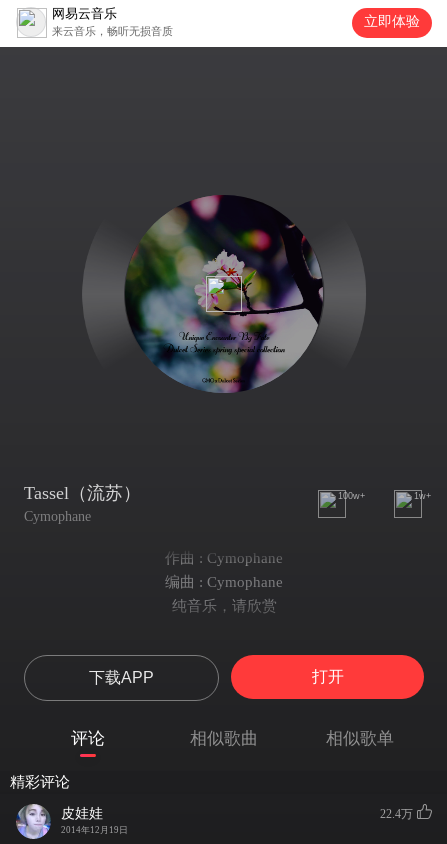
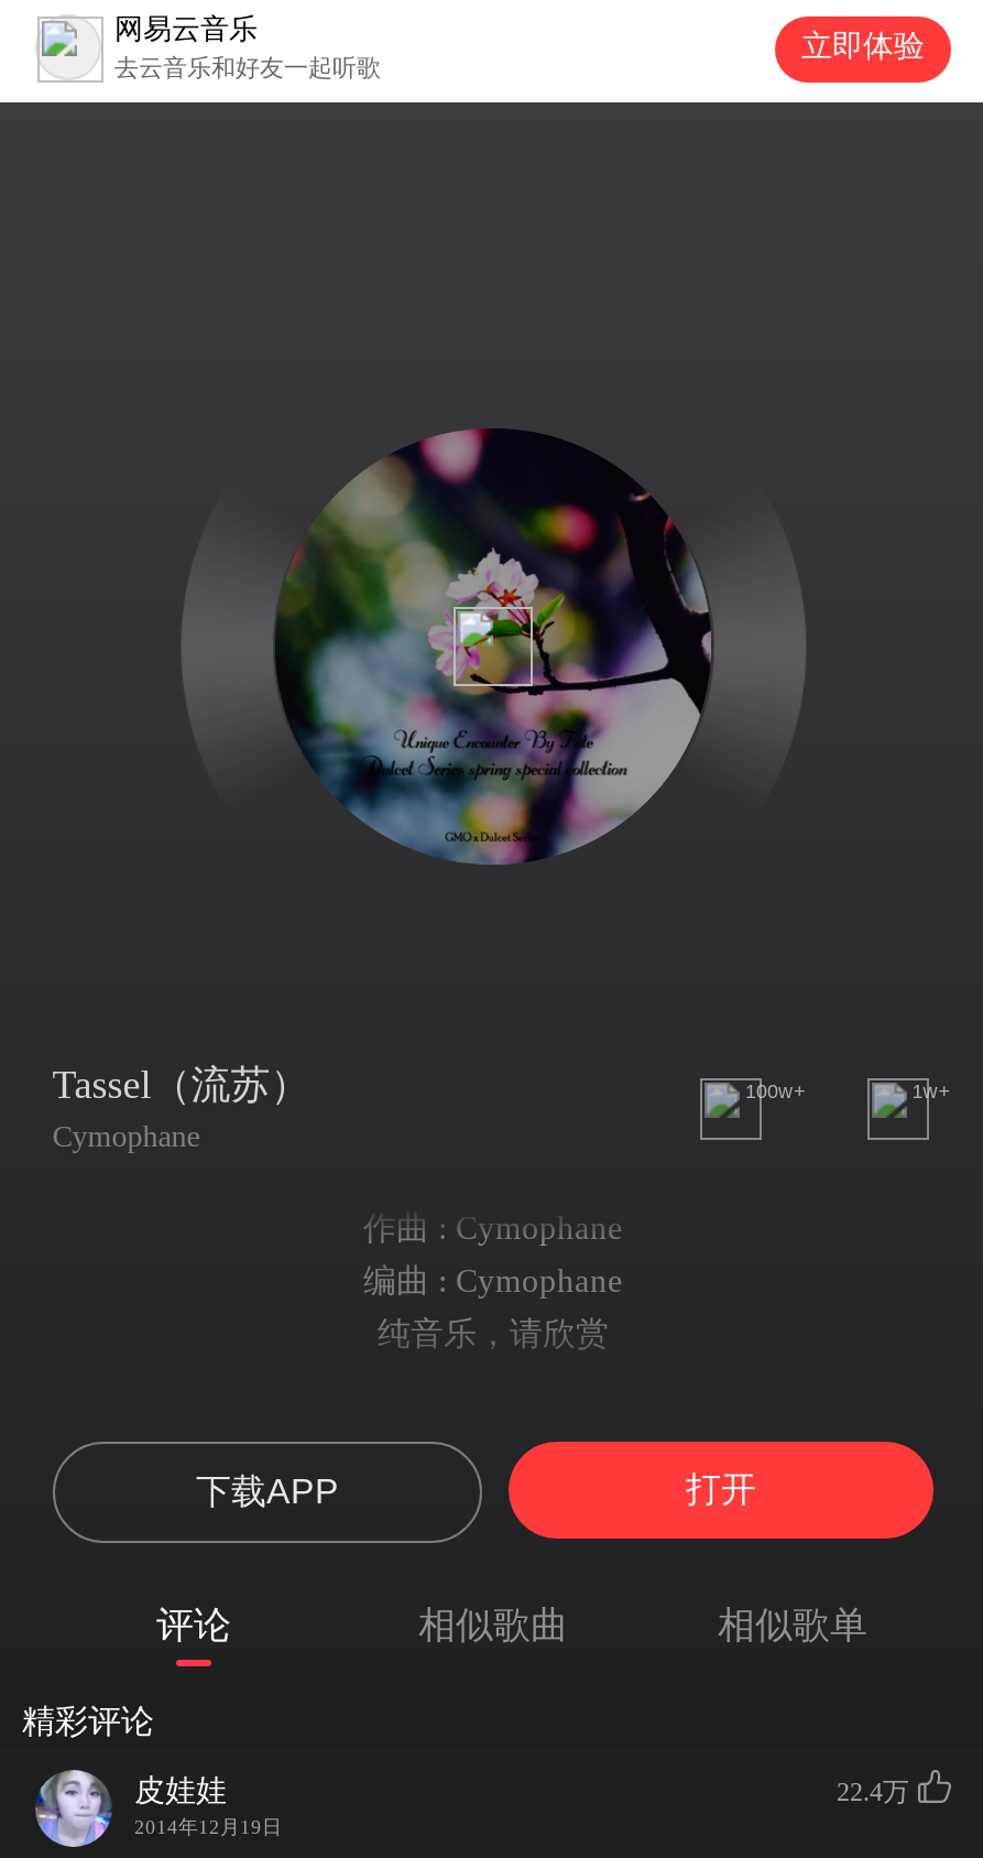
[52,25,173,37] 来云音乐，畅听无损音质 -> [114,54,381,80] 去云音乐和好友一起听歌

